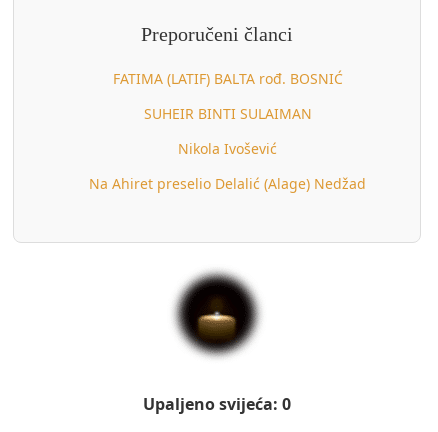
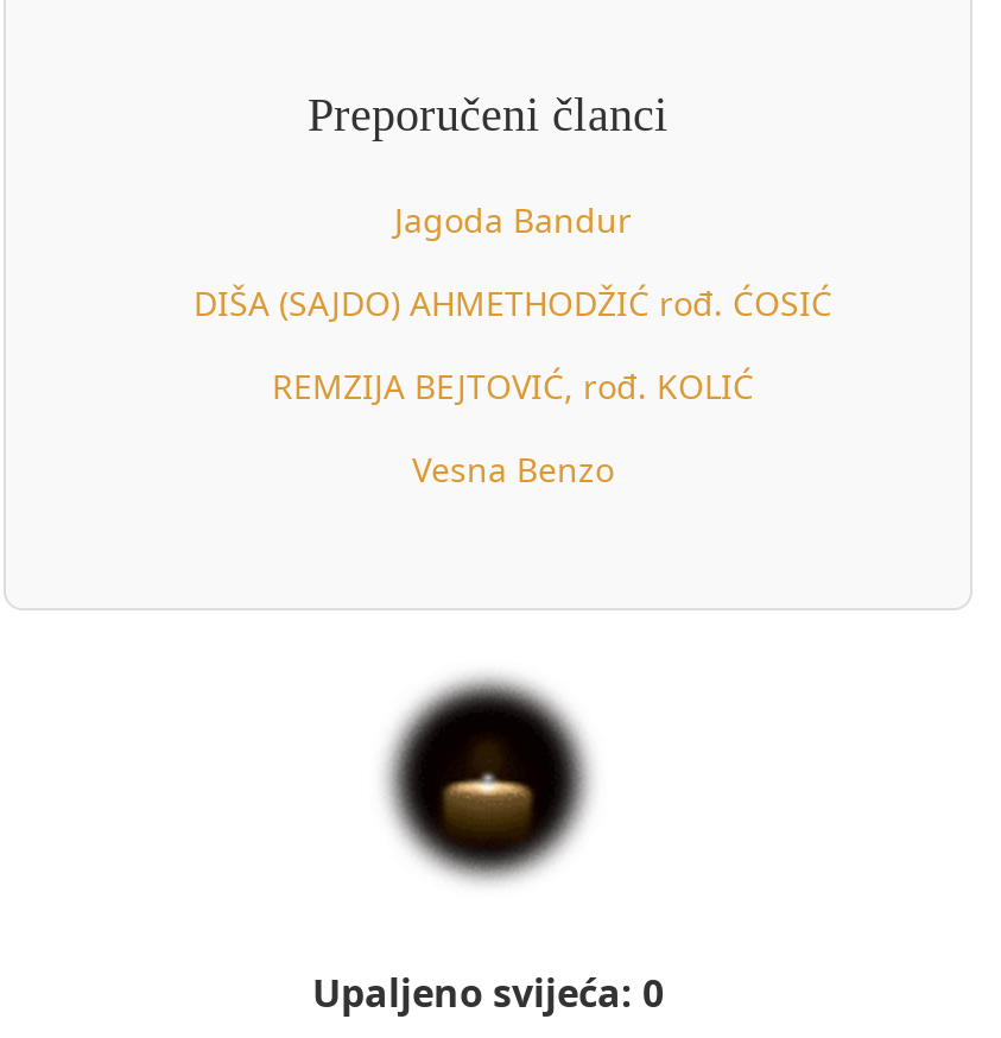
[112,69,342,88] FATIMA (LATIF) BALTA rođ. BOSNIĆ -> [394,197,632,242] Jagoda Bandur
[143,104,311,123] SUHEIR BINTI SULAIMAN -> [194,280,832,325] DIŠA (SAJDO) AHMETHODŽIĆ rođ. ĆOSIĆ
[178,139,277,158] Nikola Ivošević -> [272,363,754,408] REMZIJA BEJTOVIĆ, rođ. KOLIĆ
[89,174,366,193] Na Ahiret preselio Delalić (Alage) Nedžad -> [412,446,614,491] Vesna Benzo

